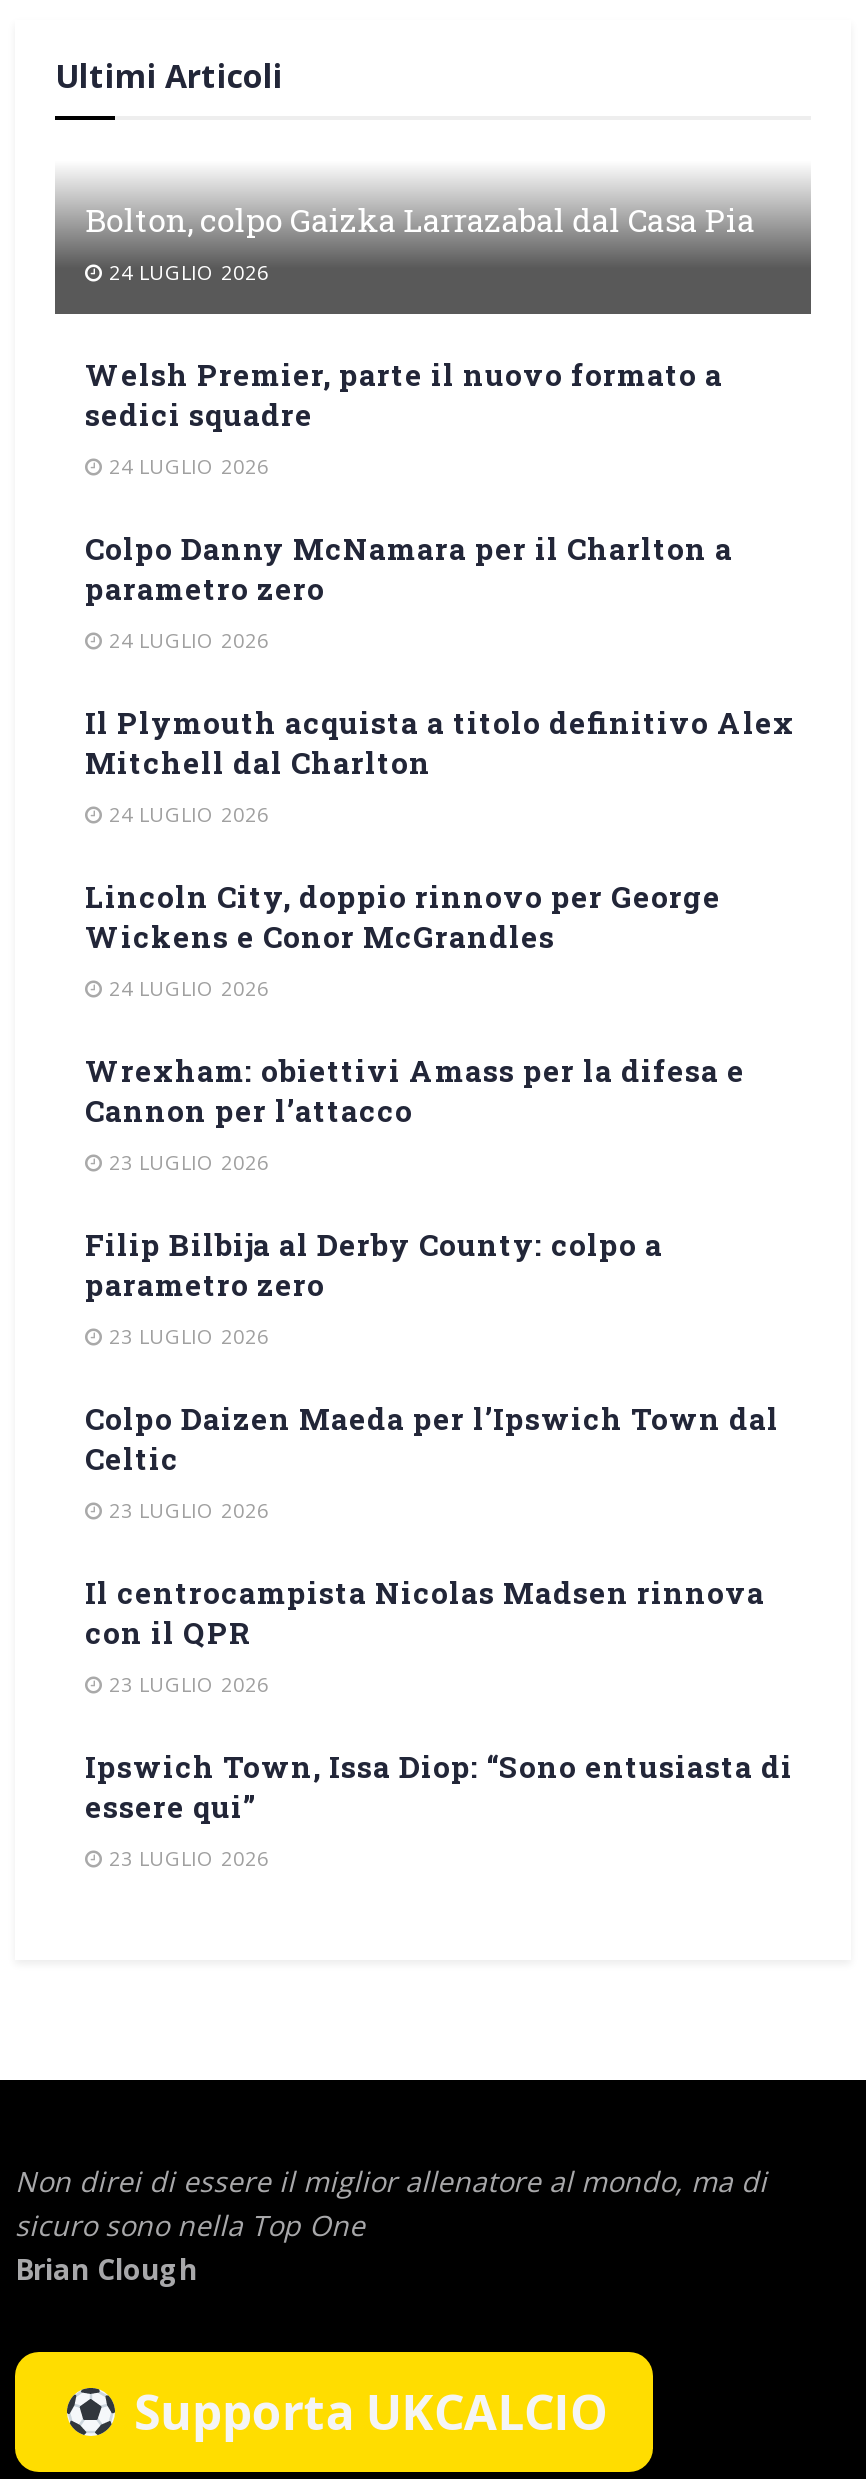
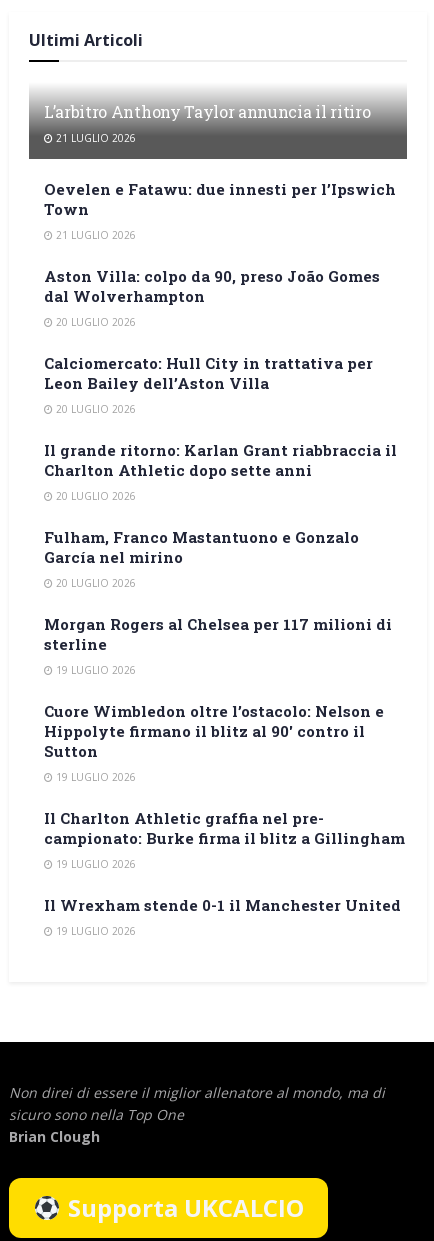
[85,198,755,286] Bolton, colpo Gaizka Larrazabal dal Casa Pia | 24 LUGLIO 2026 -> [44,101,370,145] L’arbitro Anthony Taylor annuncia il ritiro | 21 LUGLIO 2026
[85,354,723,480] Welsh Premier, parte il nuovo formato a | sedici squadre | 24 LUGLIO 2026 -> [44,179,396,242] Oevelen e Fatawu: due innesti per l’Ipswich | Town | 21 LUGLIO 2026
[85,528,733,654] Colpo Danny McNamara per il Charlton a | parametro zero | 24 LUGLIO 2026 -> [44,266,380,329] Aston Villa: colpo da 90, preso João Gomes | dal Wolverhampton | 20 LUGLIO 2026
[85,702,795,828] Il Plymouth acquista a titolo definitivo Alex | Mitchell dal Charlton | 24 LUGLIO 2026 -> [44,353,373,416] Calciomercato: Hull City in trattativa per | Leon Bailey dell’Aston Villa | 20 LUGLIO 2026
[85,876,721,1002] Lincoln City, doppio rinnovo per George | Wickens e Conor McGrandles | 24 LUGLIO 2026 -> [44,440,397,503] Il grande ritorno: Karlan Grant riabbraccia il | Charlton Athletic dopo sette anni | 20 LUGLIO 2026
[85,1050,745,1176] Wrexham: obiettivi Amass per la difesa e | Cannon per l’attacco | 23 LUGLIO 2026 -> [44,527,359,590] Fulham, Franco Mastantuono e Gonzalo | García nel mirino | 20 LUGLIO 2026
[85,1224,663,1350] Filip Bilbija al Derby County: colpo a | parametro zero | 23 LUGLIO 2026 -> [44,614,392,677] Morgan Rogers al Chelsea per 117 milioni di | sterline | 19 LUGLIO 2026
[85,1398,779,1524] Colpo Daizen Maeda per l’Ipswich Town dal | Celtic | 23 LUGLIO 2026 -> [44,701,384,784] Cuore Wimbledon oltre l’ostacolo: Nelson e | Hippolyte firmano il blitz al 90′ contro il | Sutton | 19 LUGLIO 2026
[85,1572,765,1698] Il centrocampista Nicolas Madsen rinnova | con il QPR | 23 LUGLIO 2026 -> [44,808,405,871] Il Charlton Athletic graffia nel pre- | campionato: Burke firma il blitz a Gillingham | 19 LUGLIO 2026
[85,1746,793,1872] Ipswich Town, Issa Diop: “Sono entusiasta di | essere qui” | 23 LUGLIO 2026 -> [44,895,401,938] Il Wrexham stende 0-1 il Manchester United | 19 LUGLIO 2026

